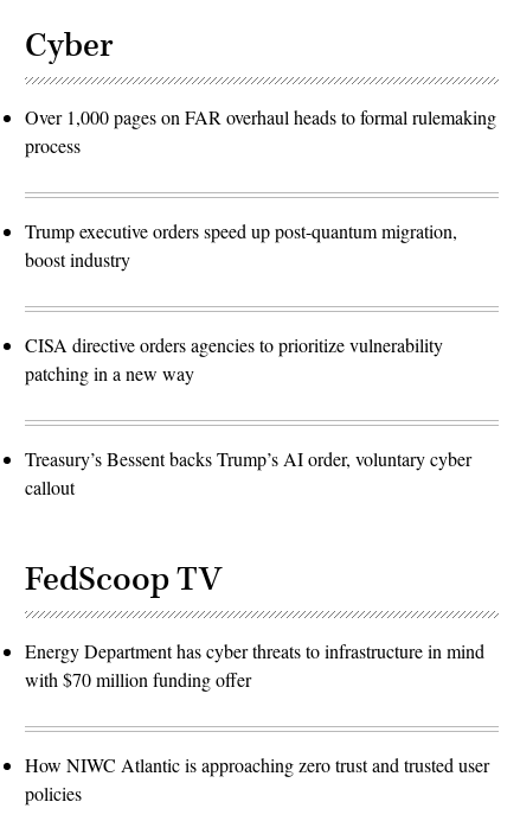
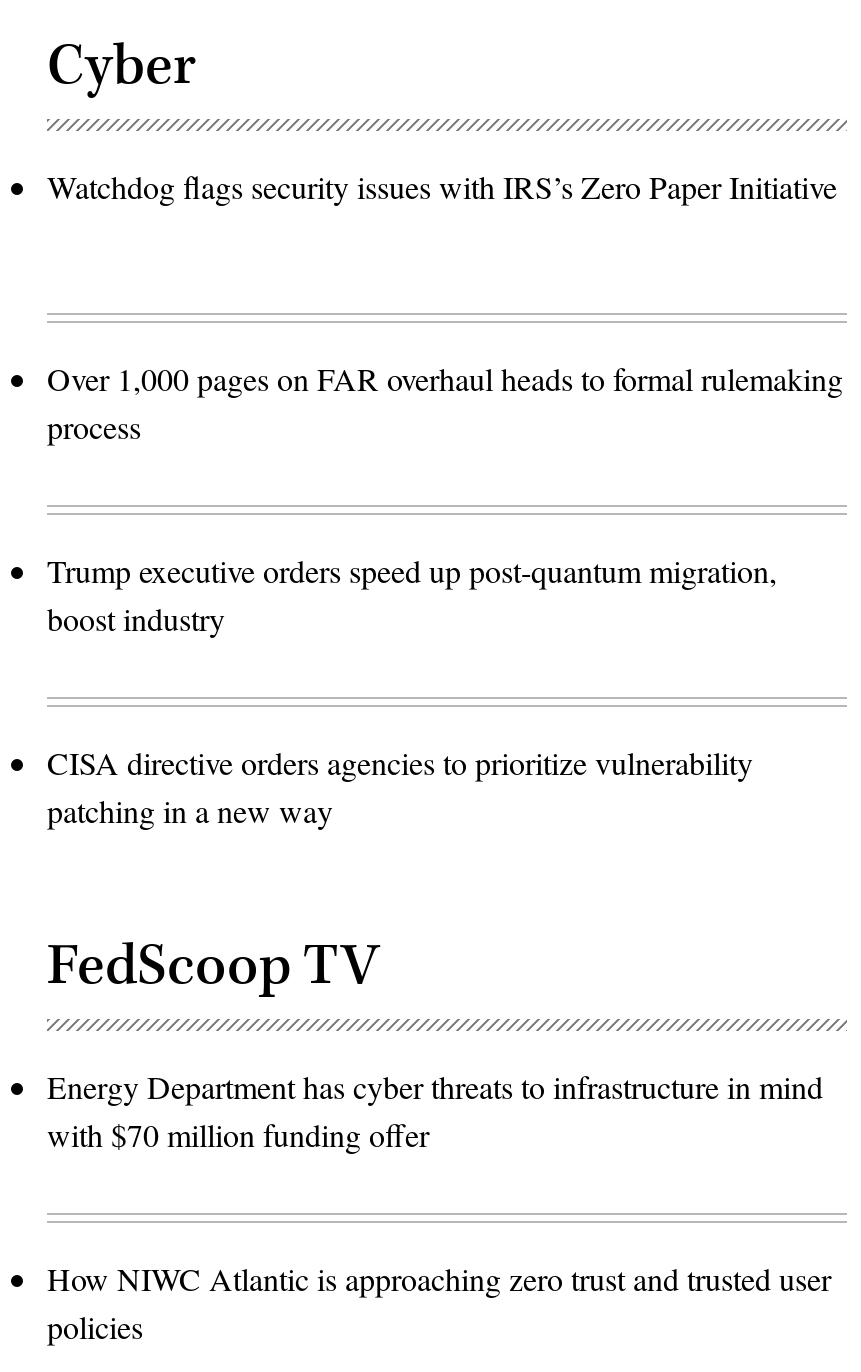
none -> [47,165,837,207] Watchdog flags security issues with IRS’s Zero Paper Initiative
moved [25,104,496,386] -> [47,357,843,831]: Over 1,000 pages on FAR overhaul heads to formal rulemaking | process | Trump executive orders speed up post-quantum migration, | boost industry | CISA directive orders agencies to prioritize vulnerability | patching in a new way
[25,446,471,499] Treasury’s Bessent backs Trump’s AI order, voluntary cyber | callout -> none

